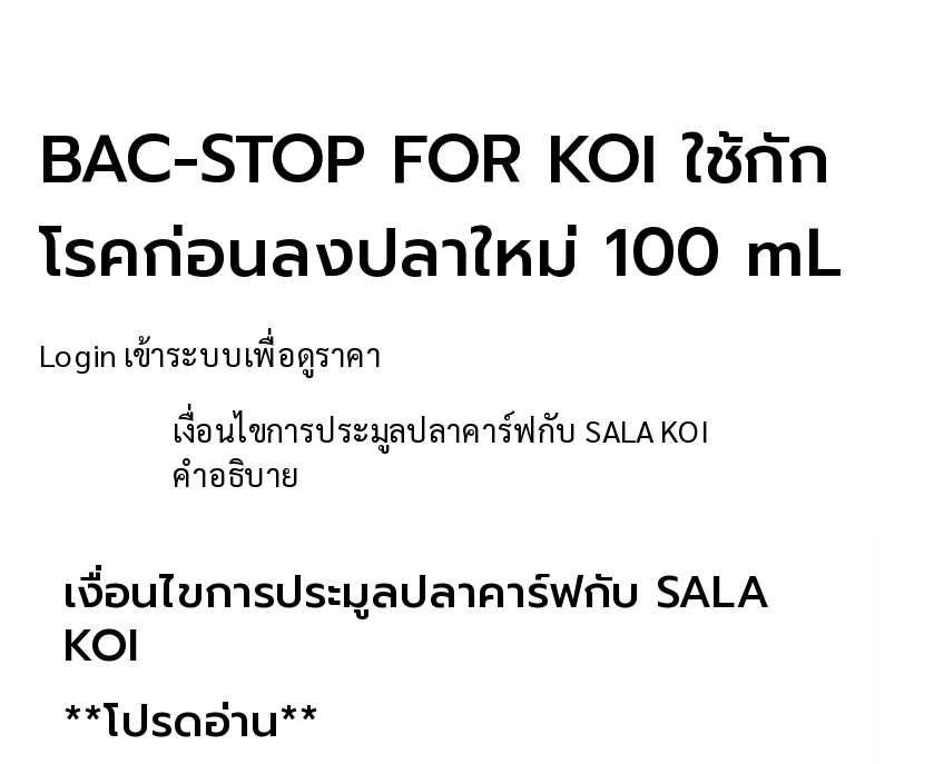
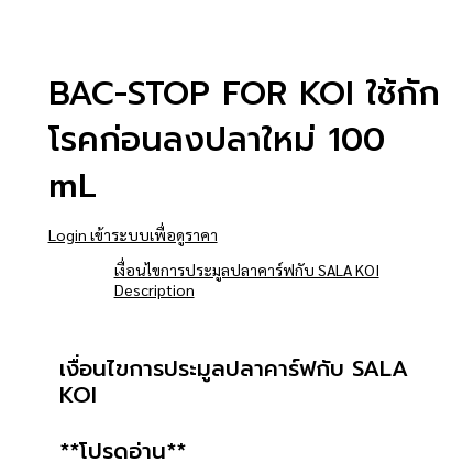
[173,454,299,494] คำอธิบาย -> [114,280,194,300] Description

